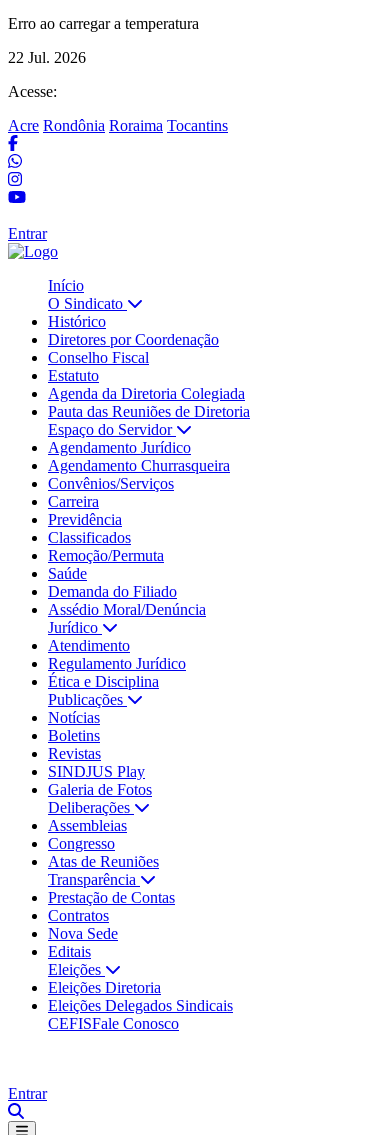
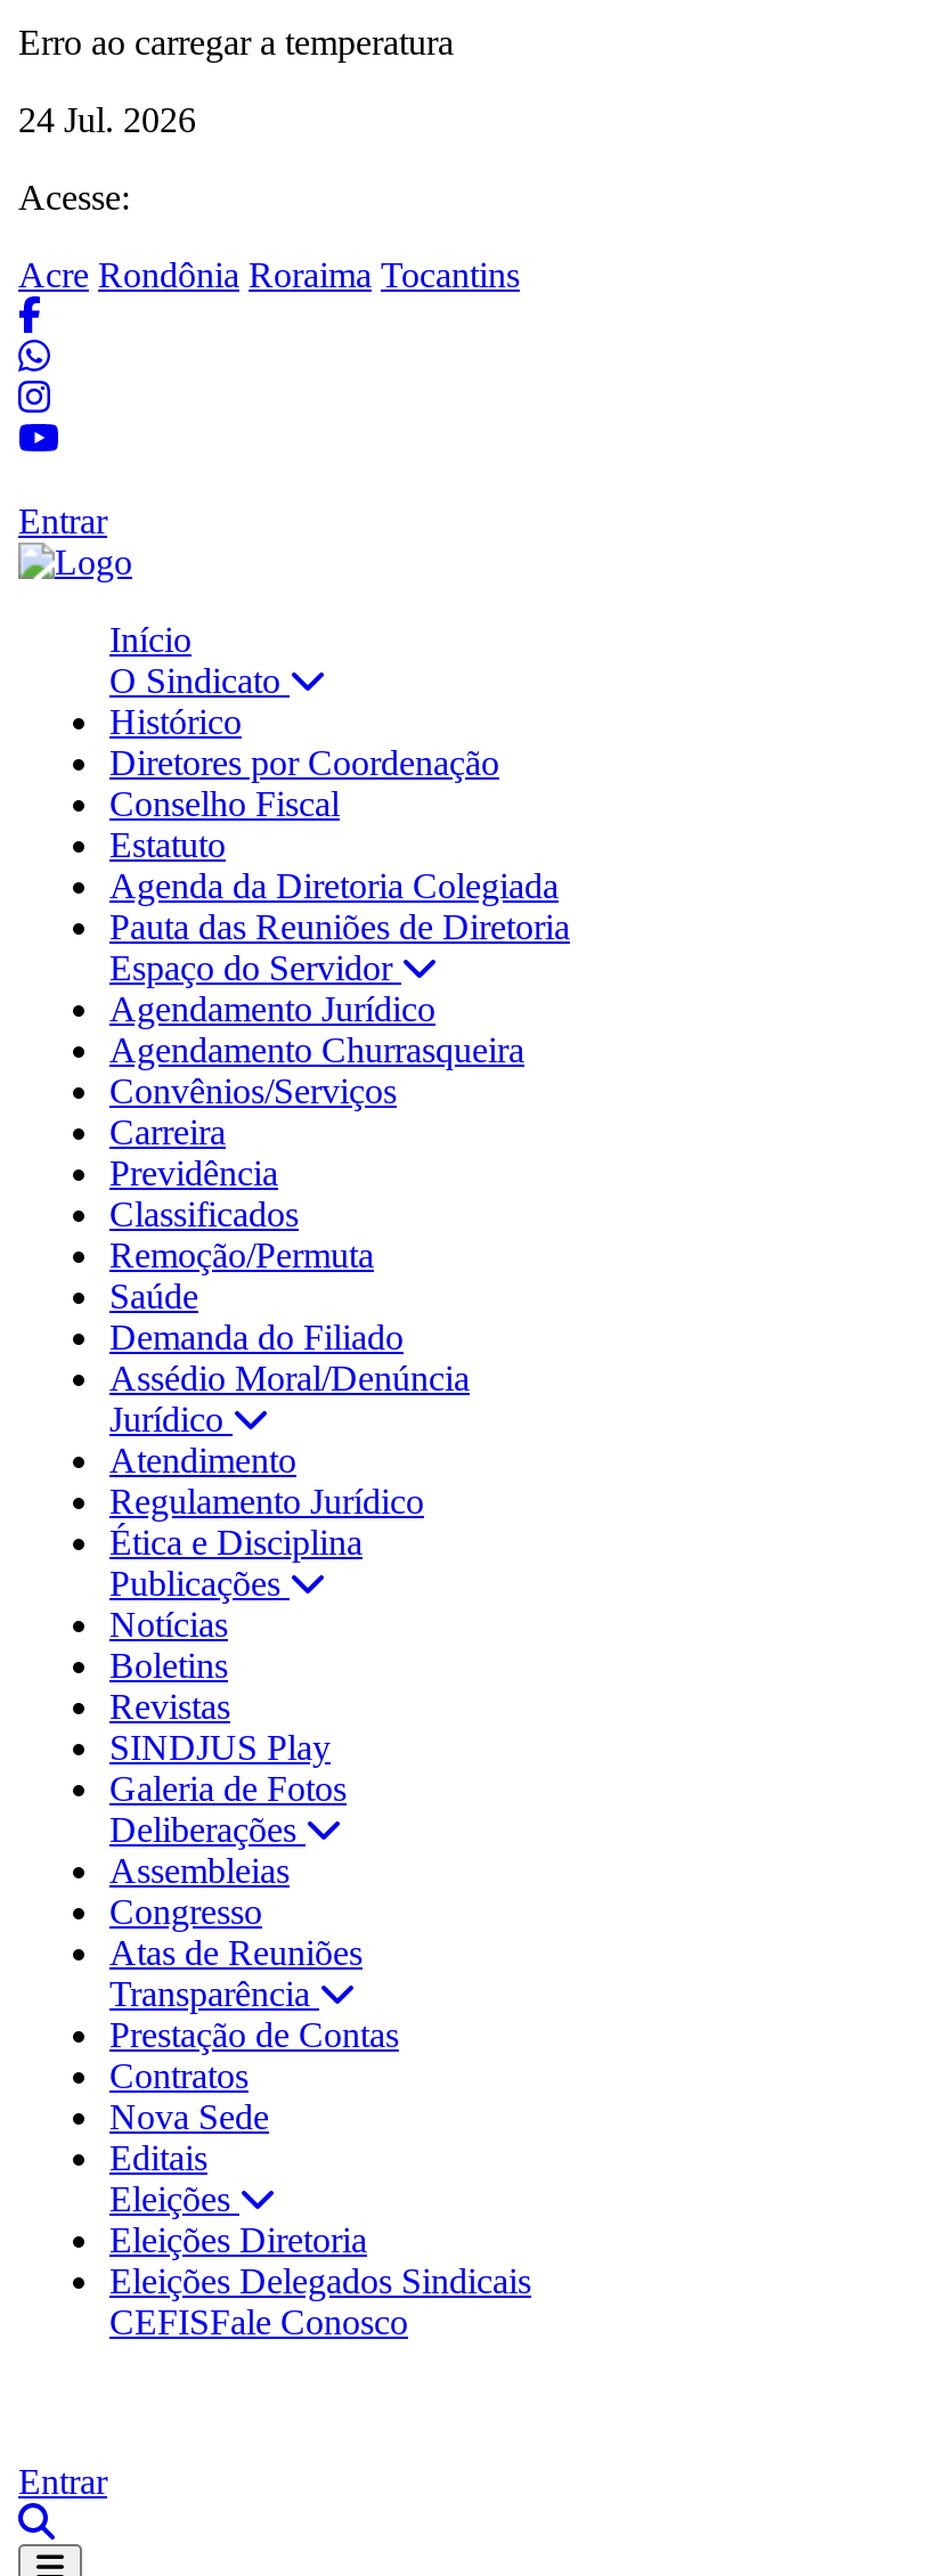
[8,49,86,66] 22 Jul. 2026 -> [18,100,196,139] 24 Jul. 2026

